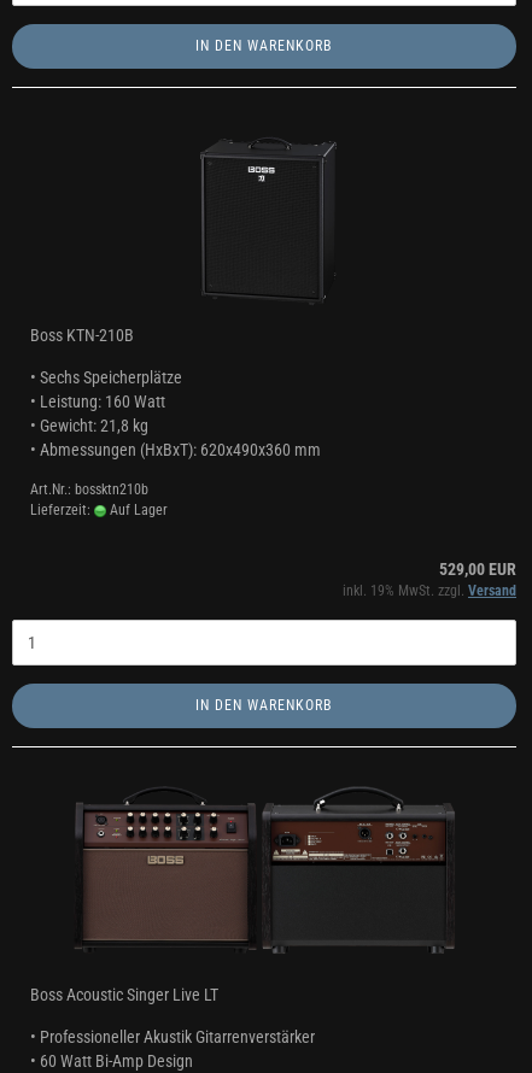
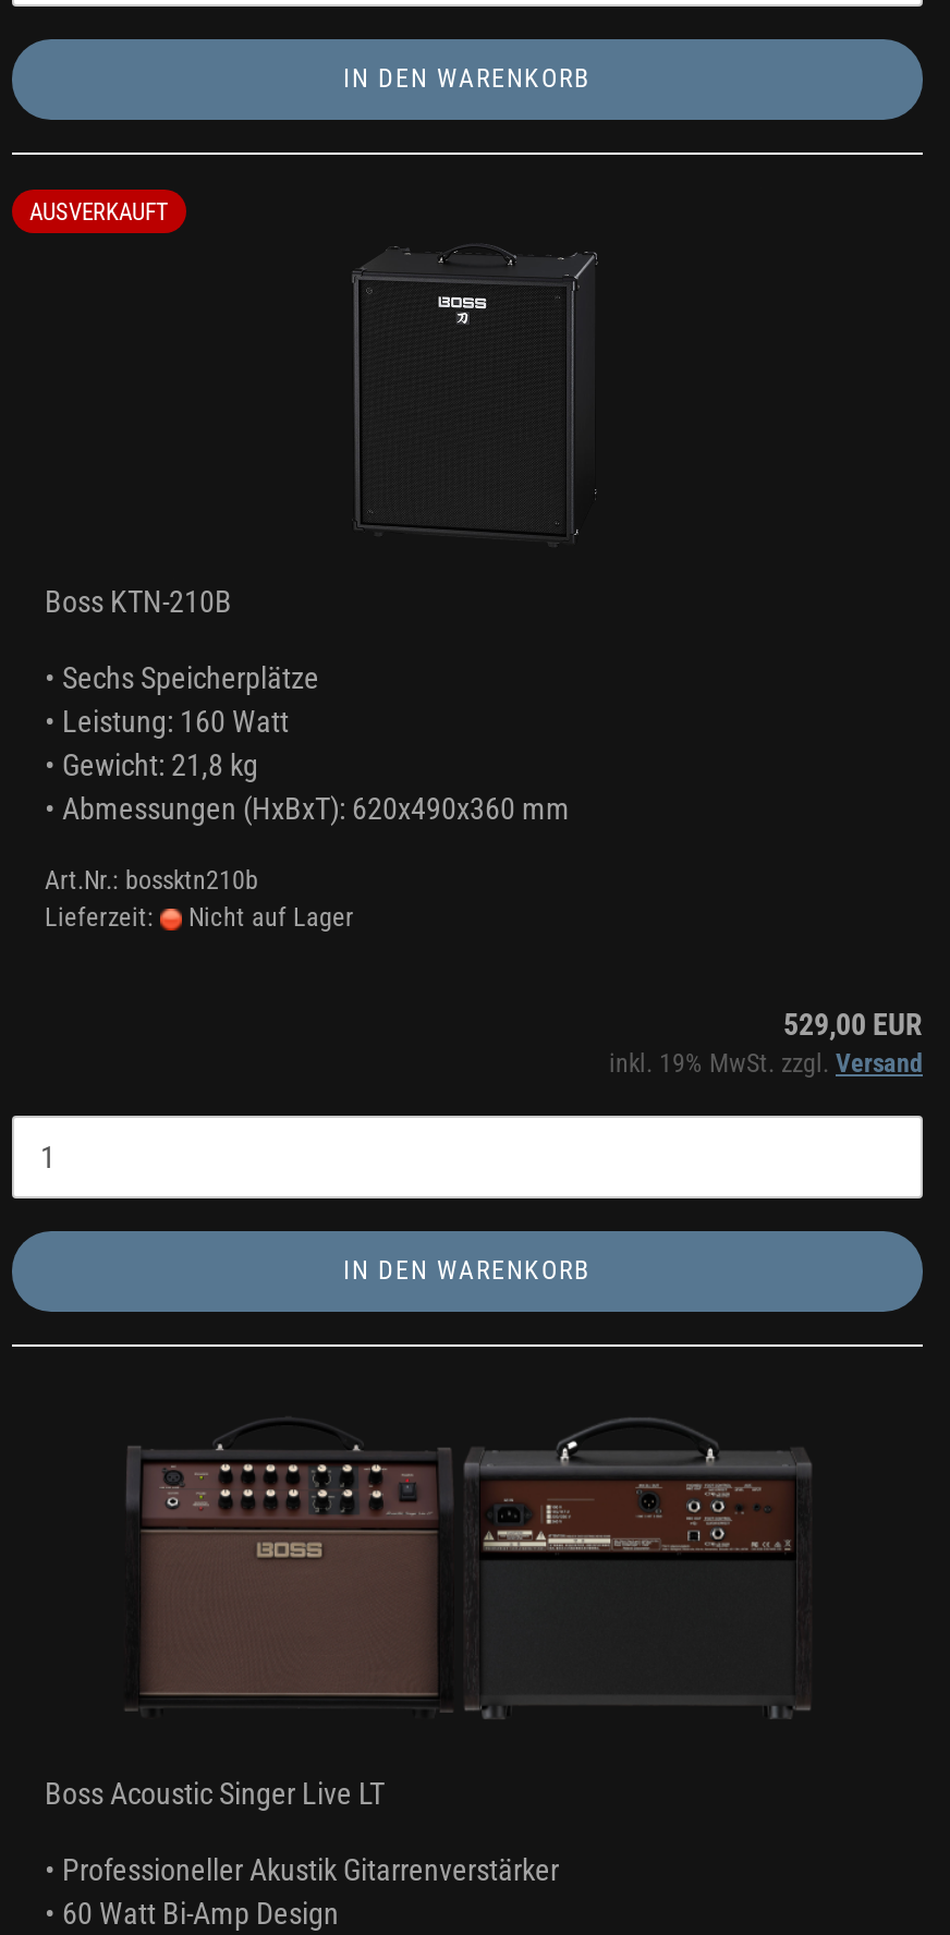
none -> [29,199,169,227] AUSVERKAUFT
[106,502,168,519] Auf Lager -> [182,902,354,933] Nicht auf Lager

